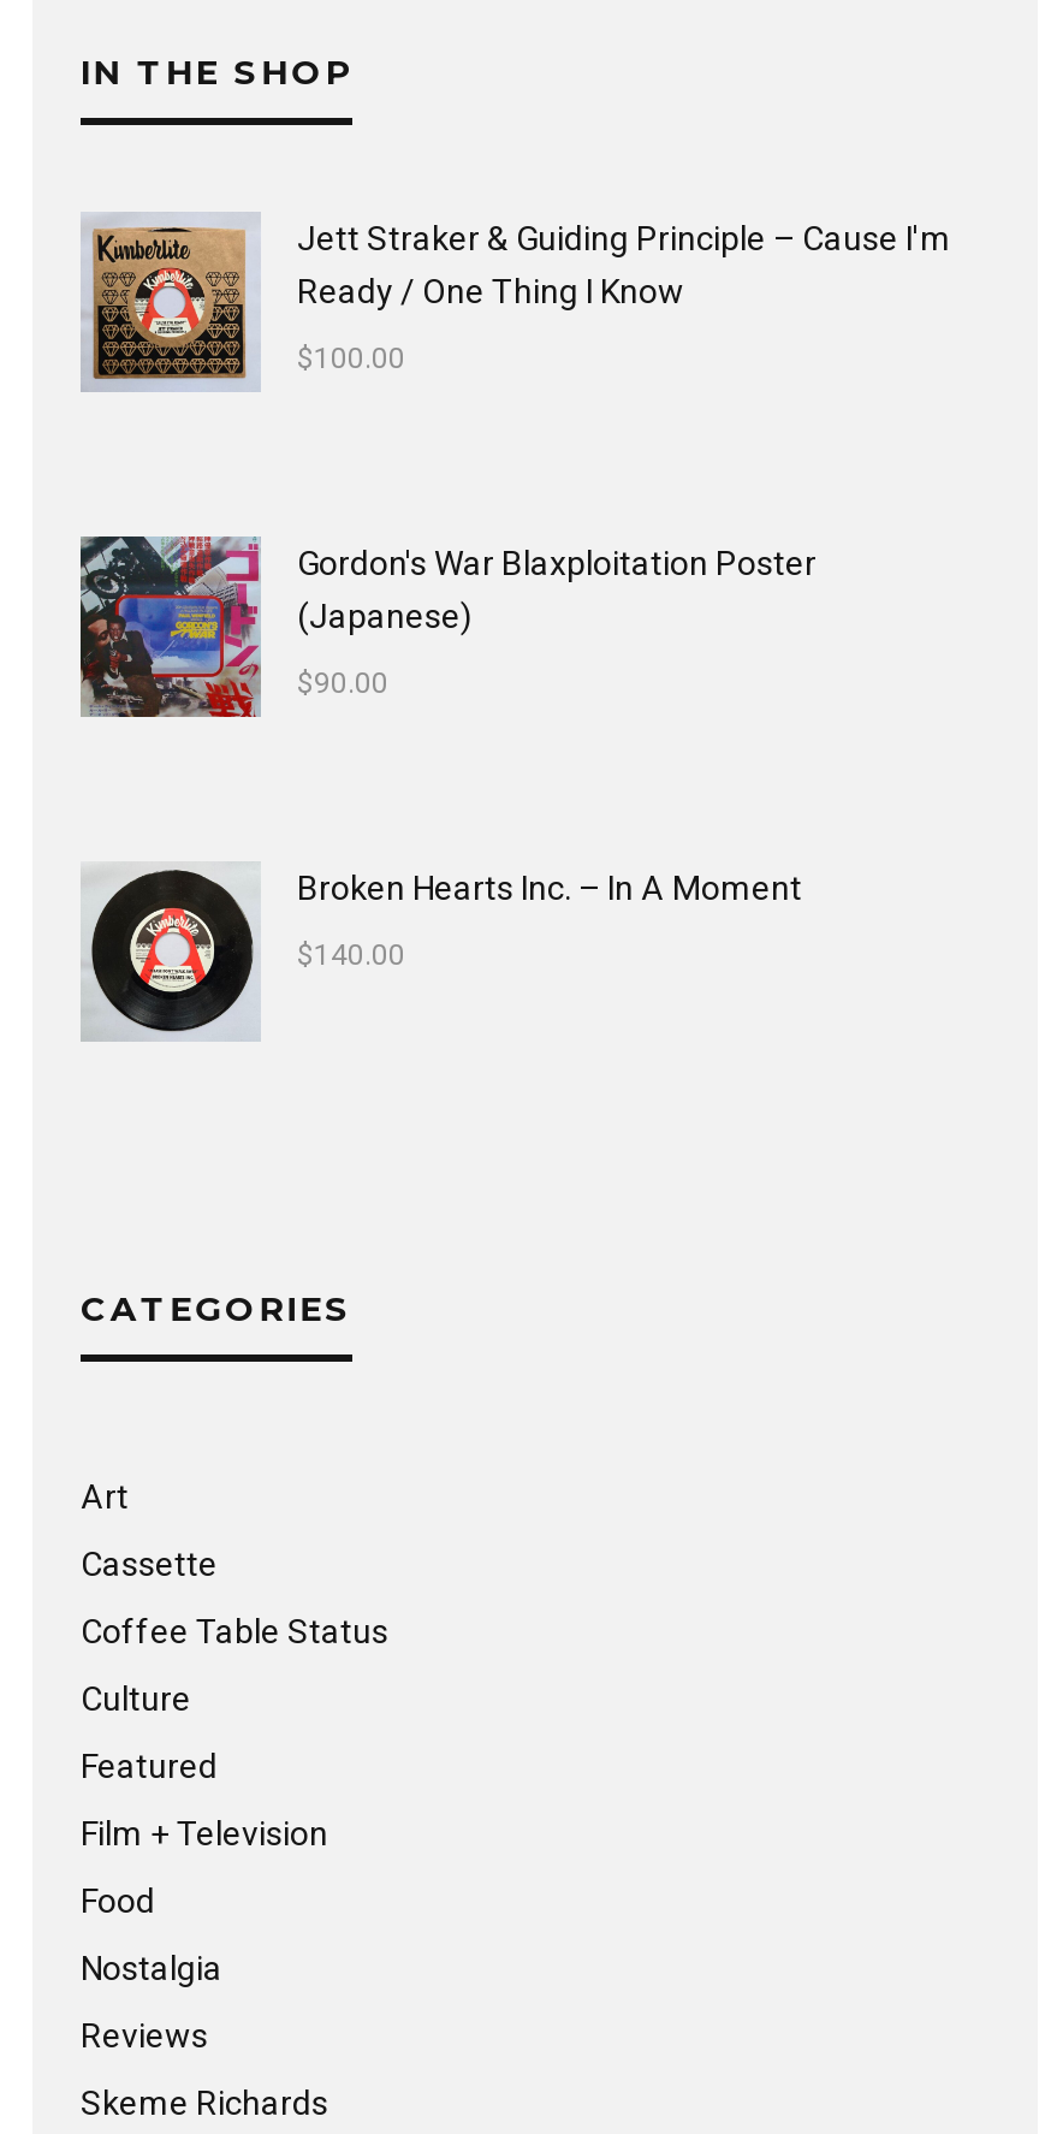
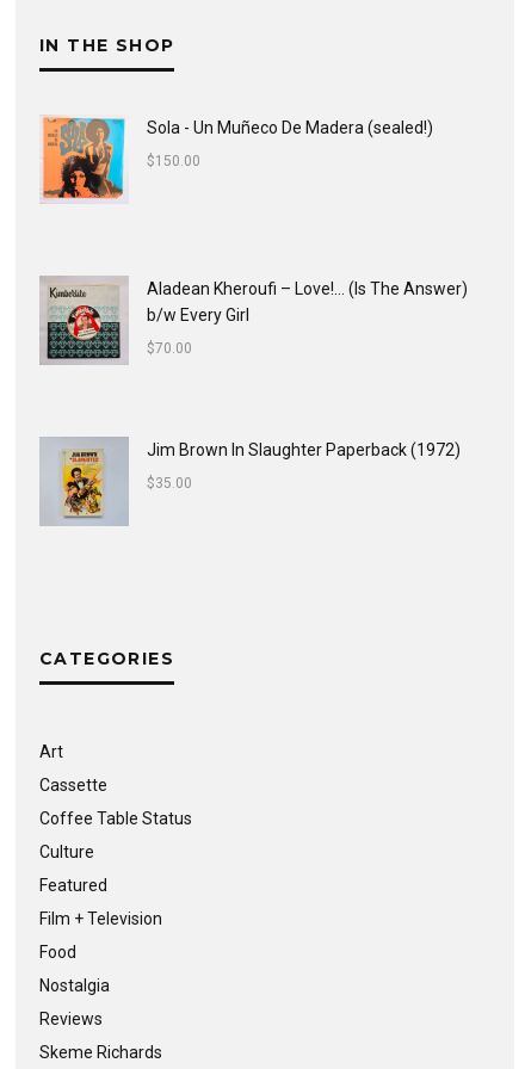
[81,212,951,390] [image] | Jett Straker & Guiding Principle – Cause I'm | Ready / One Thing I Know -> [41,116,433,203] [image] | Sola - Un Muñeco De Madera (sealed!)
[297,342,405,375] $100.00 -> [147,153,200,169] $150.00
[78,534,817,719] [image] | Gordon's War Blaxploitation Poster | (Japanese) -> [39,276,468,365] [image] | Aladean Kheroufi – Love!... (Is The Answer) | b/w Every Girl
[297,666,388,700] $90.00 -> [147,340,192,357] $70.00
[90,866,802,1035] [image] | Broken Hearts Inc. – In A Moment -> [41,437,461,524] [image] | Jim Brown In Slaughter Paperback (1972)
[297,938,405,972] $140.00 -> [147,475,192,492] $35.00

